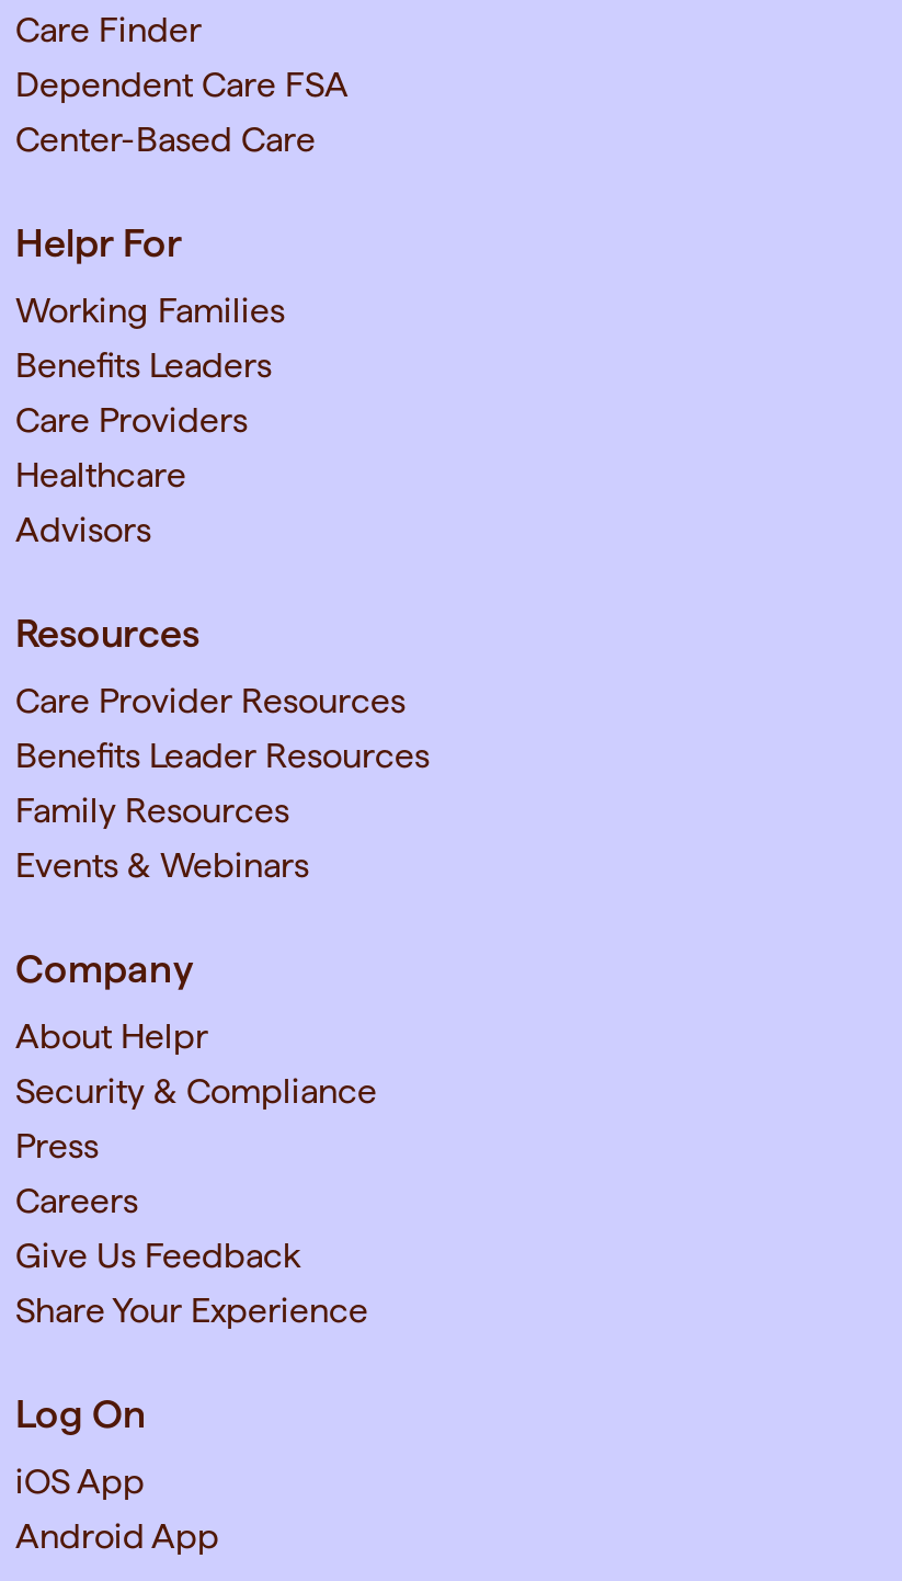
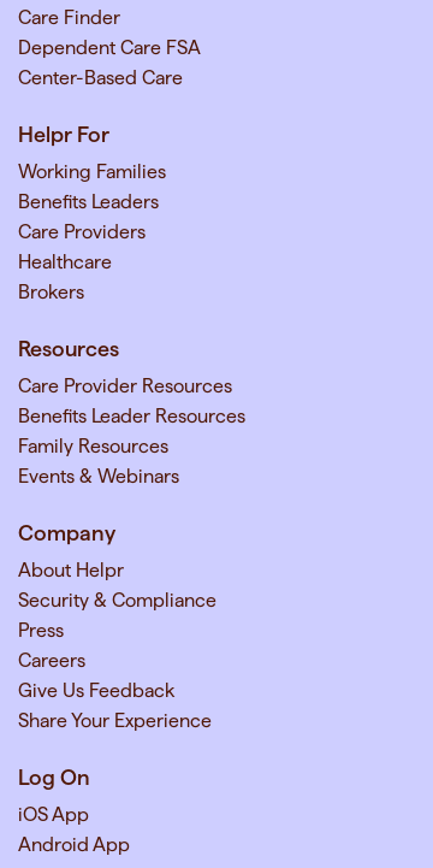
[15,512,151,549] Advisors -> [18,282,84,303] Brokers

